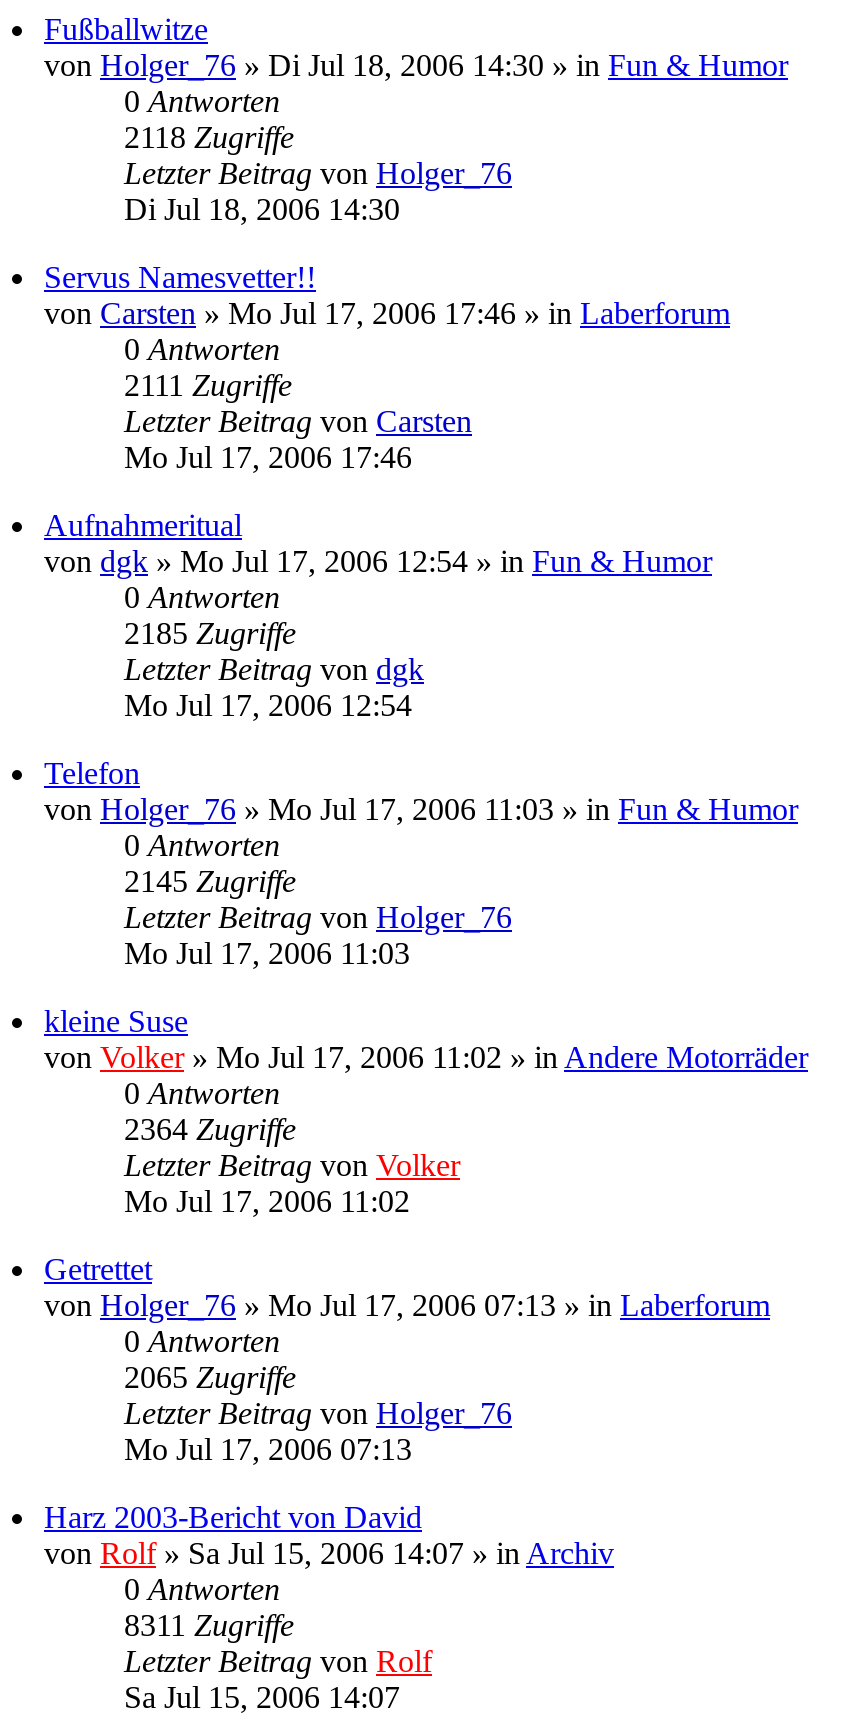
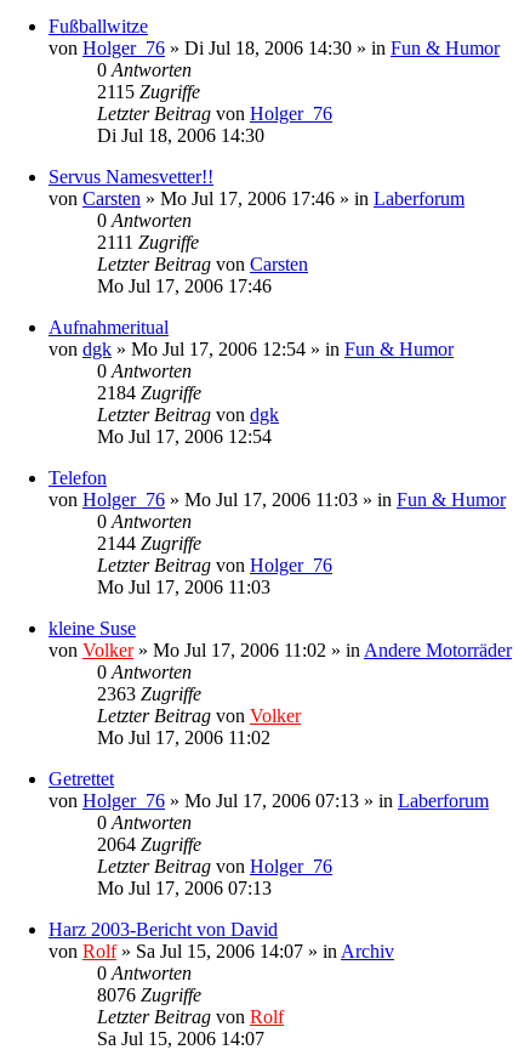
[124,120,294,154] 2118 Zugriffe -> [97,81,200,102] 2115 Zugriffe
[124,616,296,650] 2185 Zugriffe -> [97,382,201,403] 2184 Zugriffe
[124,864,296,898] 2145 Zugriffe -> [97,533,201,553] 2144 Zugriffe
[124,1112,296,1146] 2364 Zugriffe -> [97,683,201,704] 2363 Zugriffe
[124,1360,296,1394] 2065 Zugriffe -> [97,834,201,855] 2064 Zugriffe
[124,1608,294,1642] 8311 Zugriffe -> [97,984,201,1005] 8076 Zugriffe

